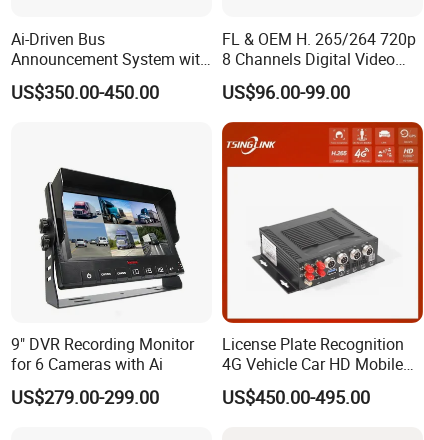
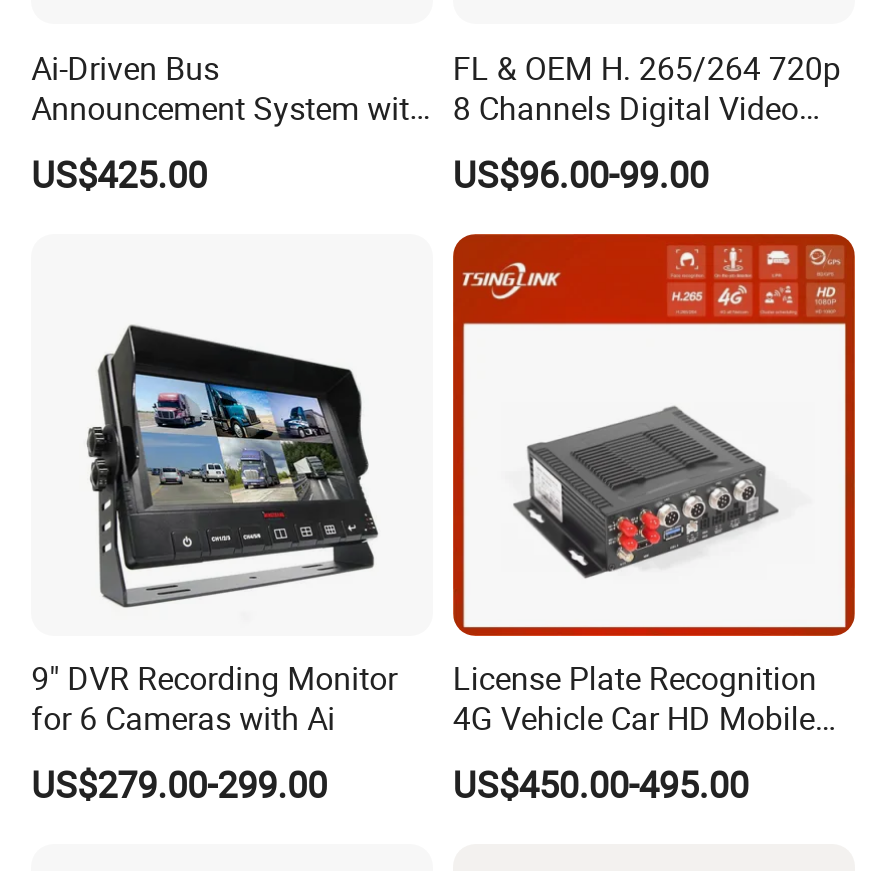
[11,80,159,104] US$350.00-450.00 -> [31,150,207,198] US$425.00

